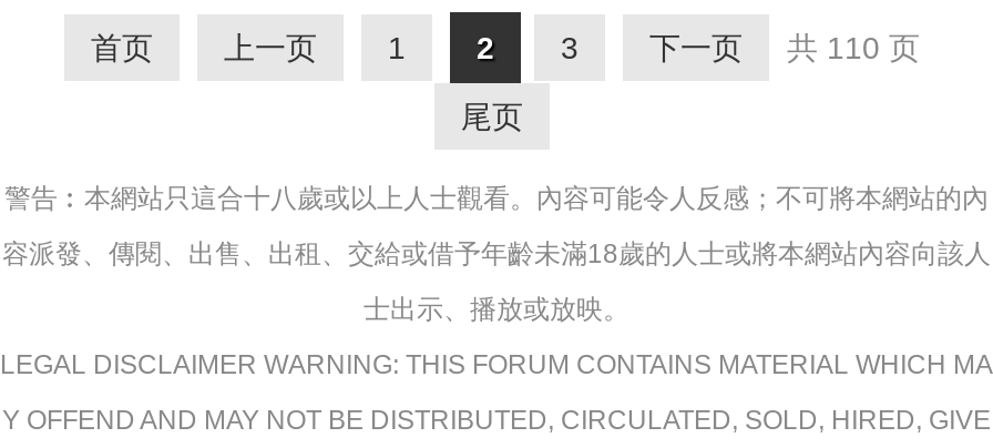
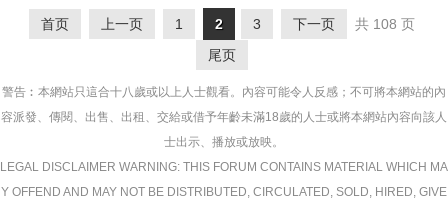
[91,30,929,65] 首页 上一页 1 2 3 下一页 共 110 页 -> [41,16,419,32] 首页 上一页 1 2 3 下一页 共 108 页

